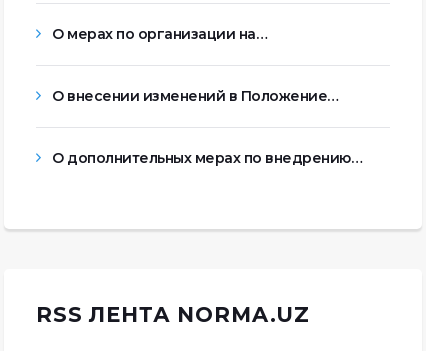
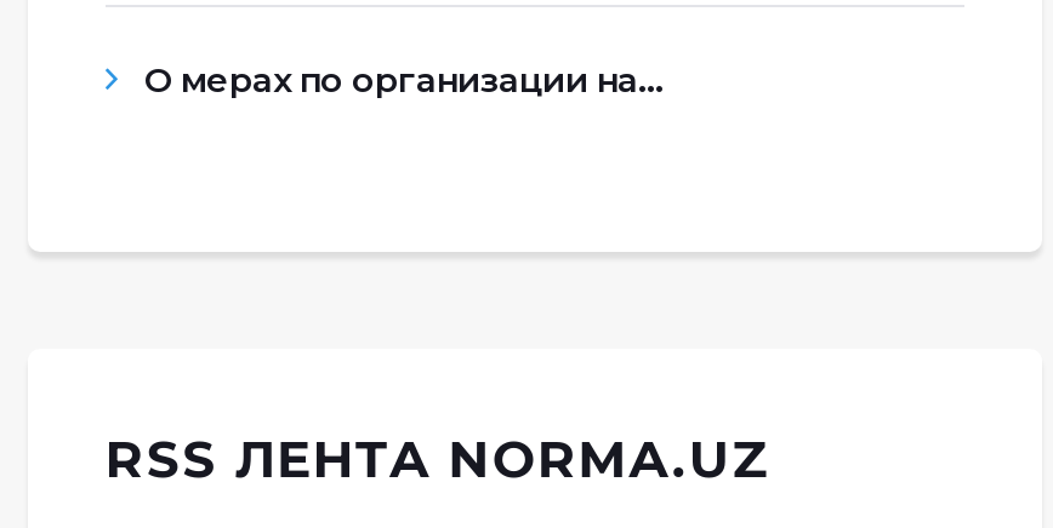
[52,87,362,167] О внесении изменений в Положение… | О дополнительных мерах по внедрению… -> none

